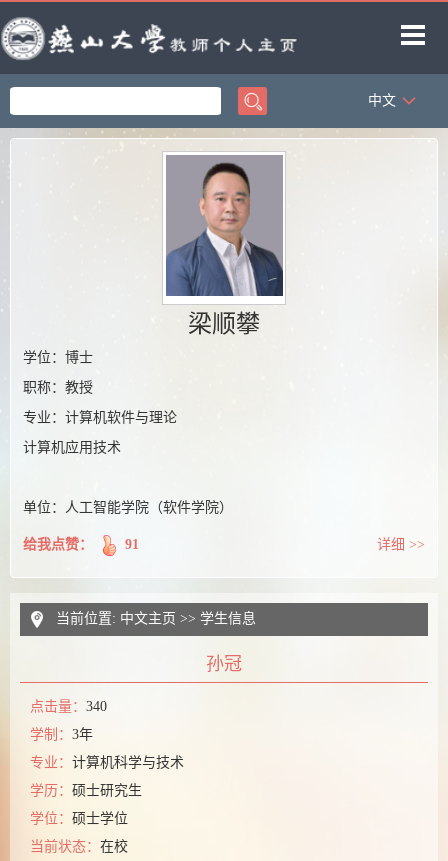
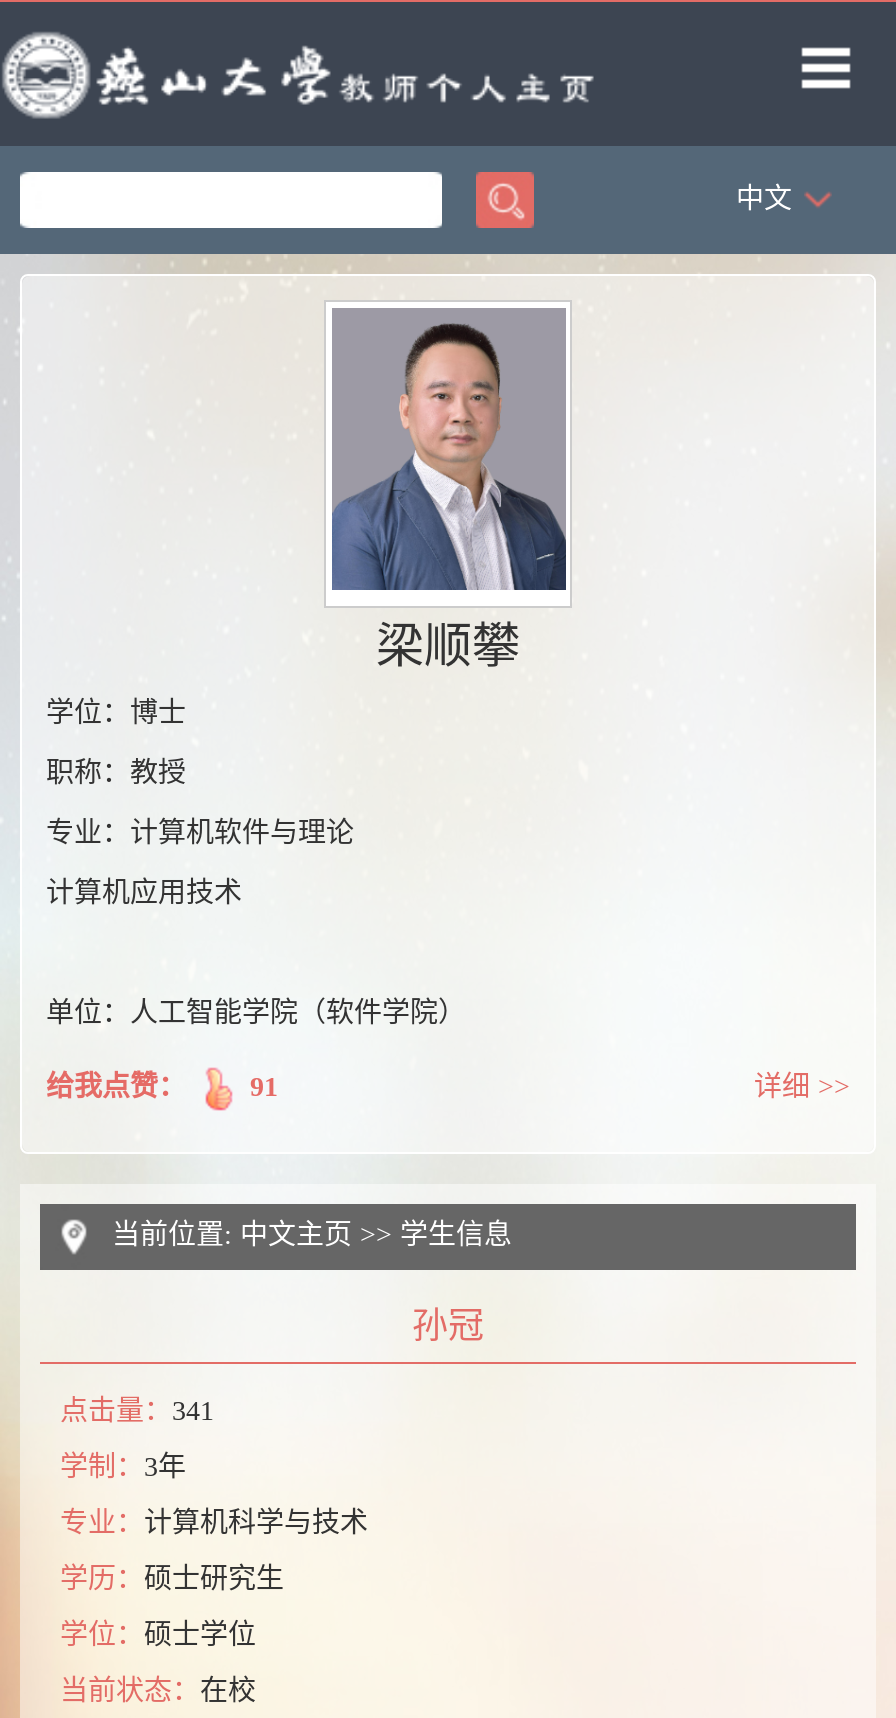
[30,698,107,713] 点击量：340 -> [60,1395,214,1425] 点击量：341

